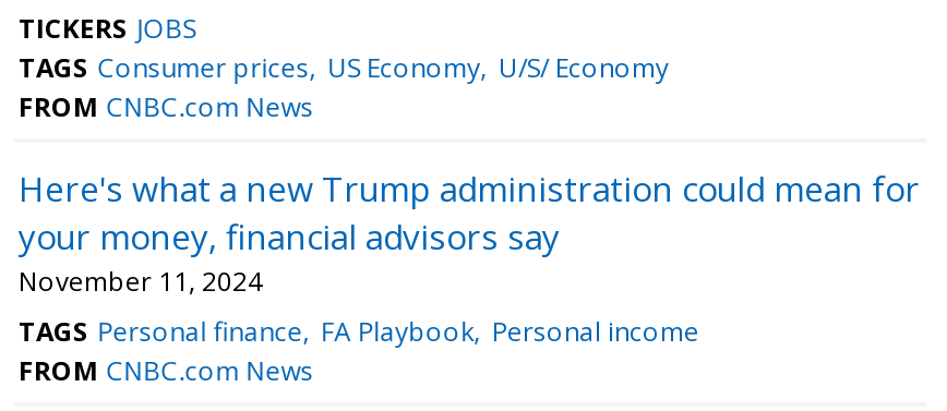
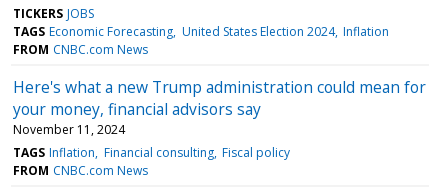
[19,49,669,86] TAGS Consumer prices US Economy U/S/ Economy -> [13,23,389,40] TAGS Economic Forecasting United States Election 2024 Inflation
[19,312,699,350] TAGS Personal finance FA Playbook Personal income -> [13,144,290,161] TAGS Inflation Financial consulting Fiscal policy

